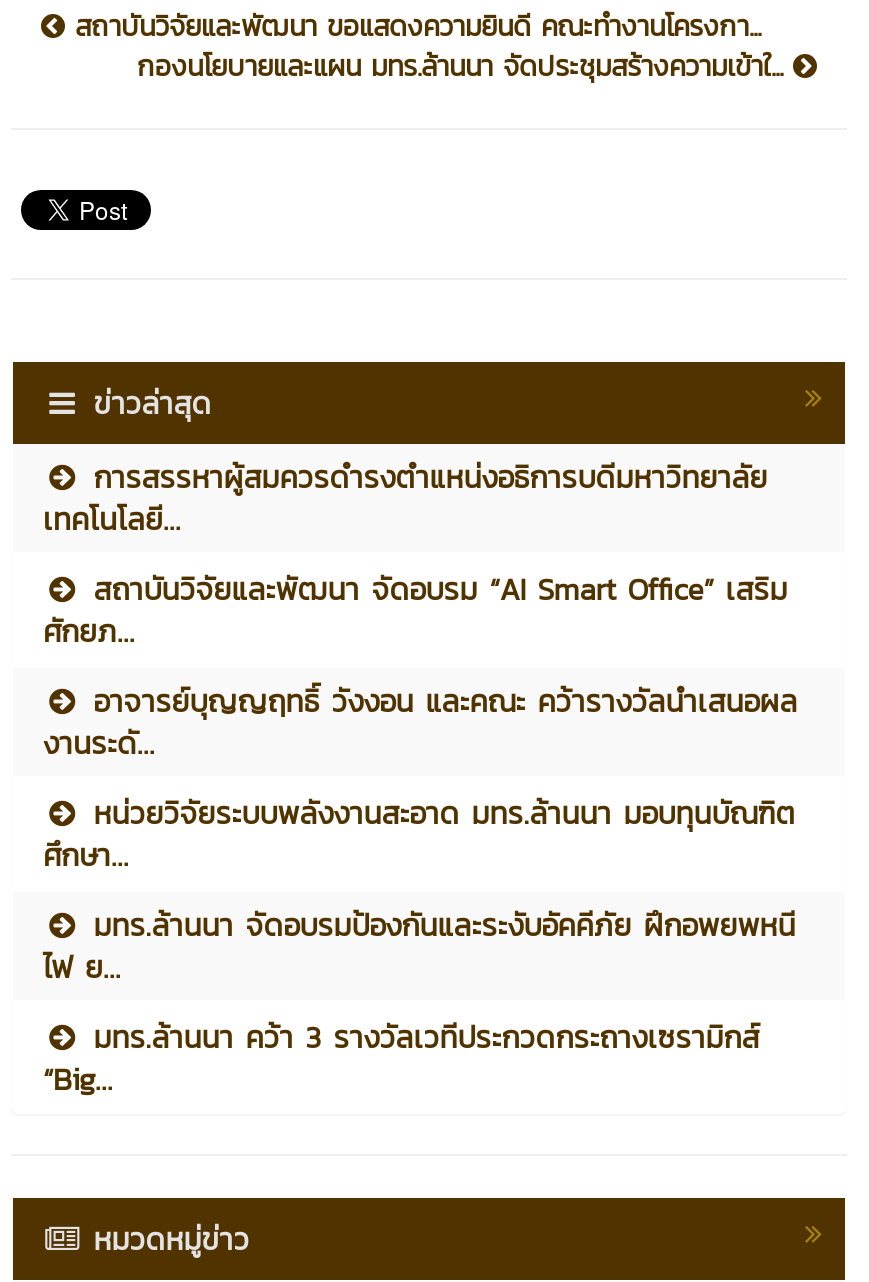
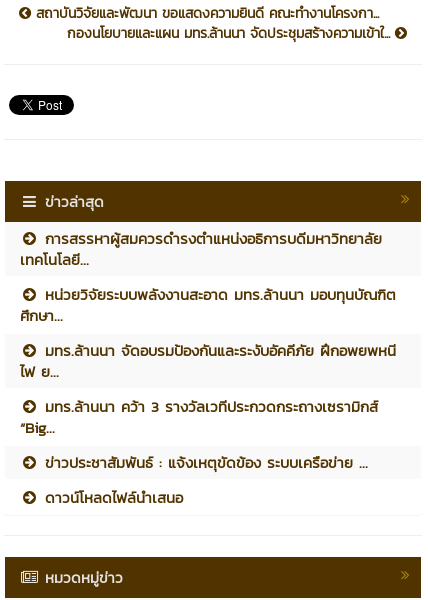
[43,566,798,766] สถาบันวิจัยและพัฒนา จัดอบรม “AI Smart Office” เสริม | ศักยภ... | อาจารย์บุญญฤทธิ์ วังงอน และคณะ คว้ารางวัลนำเสนอผล | งานระดั... -> none
moved [43,790,796,1102] -> [20,283,396,439]: หน่วยวิจัยระบบพลังงานสะอาด มทร.ล้านนา มอบทุนบัณฑิต | ศึกษา... | มทร.ล้านนา จัดอบรมป้องกันและระงับอัคคีภัย ฝึกอพยพหนี | ไฟ ย... | มทร.ล้านนา คว้า 3 รางวัลเวทีประกวดกระถางเซรามิกส์ | “Big...
none -> [39,451,368,509] ข่าวประชาสัมพันธ์ : แจ้งเหตุขัดข้อง ระบบเครือข่าย ... | ดาวน์โหลดไฟล์นำเสนอ

